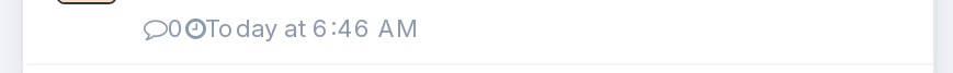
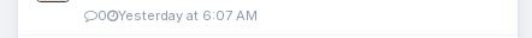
[205,13,418,44] Today at 6:46 AM -> [118,7,258,24] Yesterday at 6:07 AM

